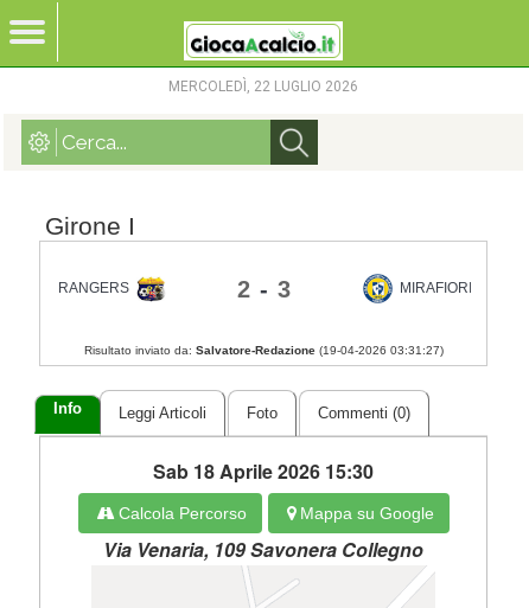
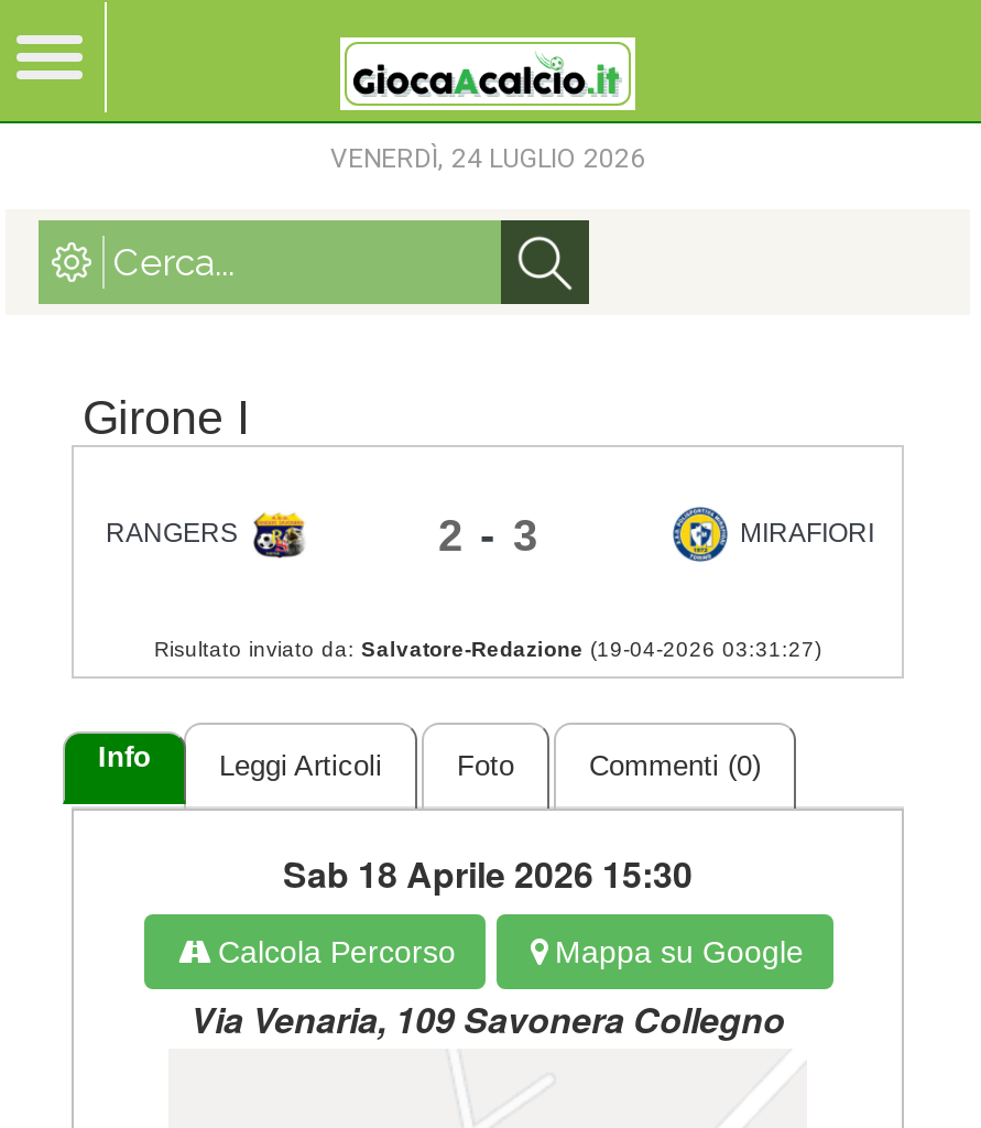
[168,78,358,95] MERCOLEDÌ, 22 LUGLIO 2026 -> [330,143,645,174] VENERDÌ, 24 LUGLIO 2026

